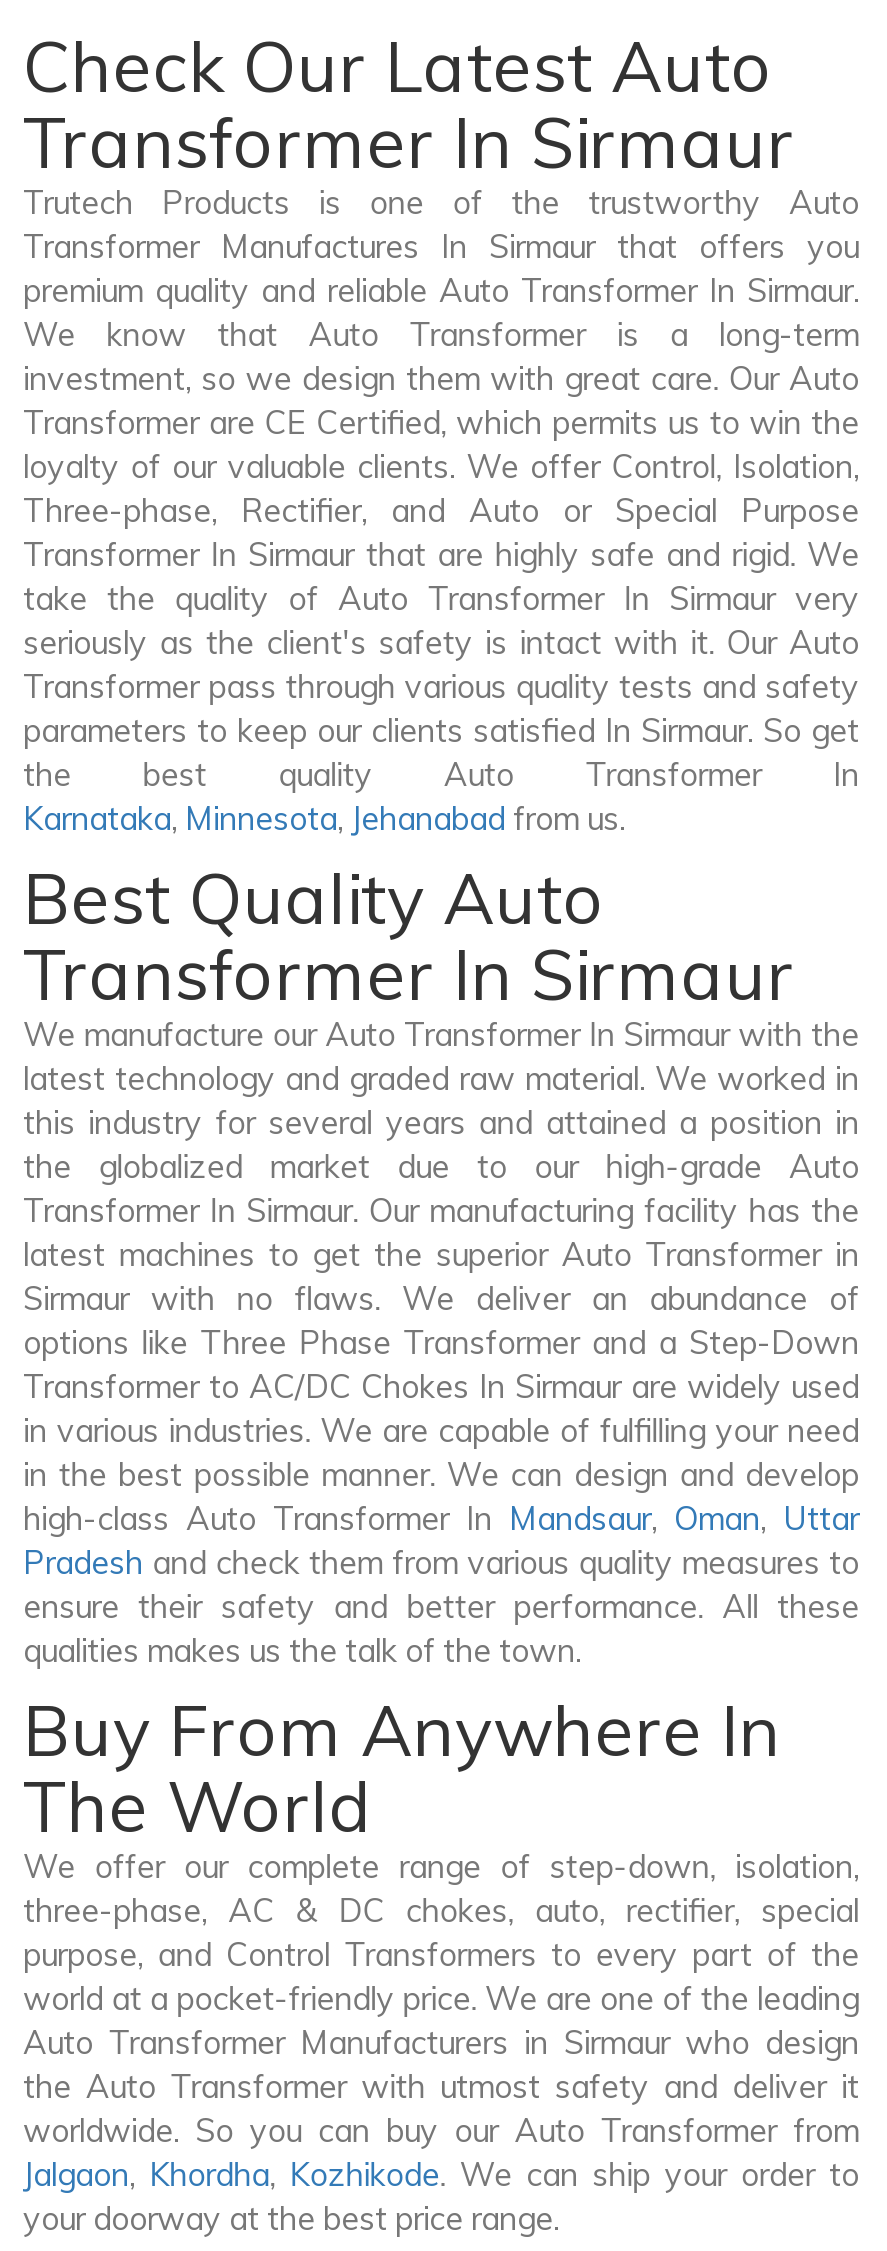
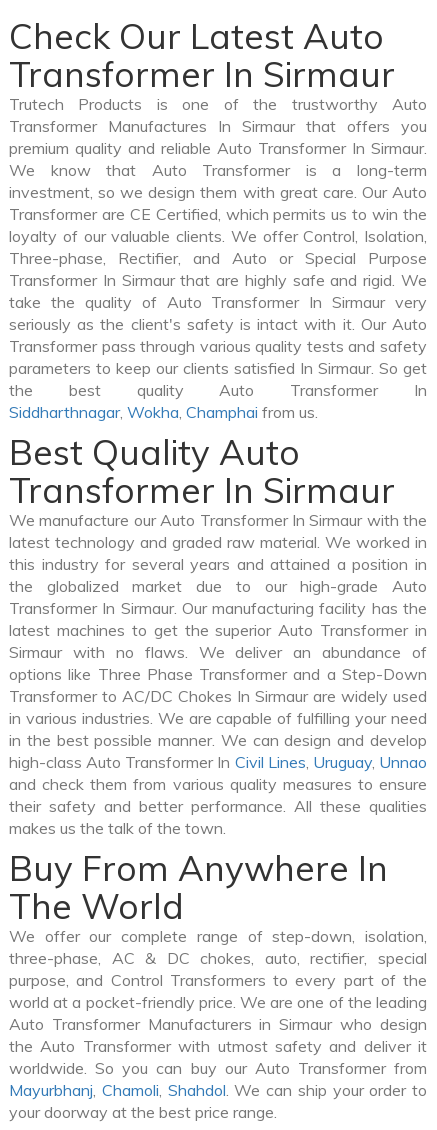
[23,799,625,839] Karnataka, Minnesota, Jehanabad from us. -> [9,402,318,422] Siddharthnagar, Wokha, Champhai from us.
[23,1499,859,1671] high-class Auto Transformer In Mandsaur, Oman, Uttar | Pradesh and check them from various quality measures to | ensure their safety and better performance. All these | qualities makes us the talk of the town. -> [9,752,427,838] high-class Auto Transformer In Civil Lines, Uruguay, Unnao | and check them from various quality measures to ensure | their safety and better performance. All these qualities | makes us the talk of the town.
[23,2155,859,2195] Jalgaon, Khordha, Kozhikode. We can ship your order to -> [9,1080,427,1100] Mayurbhanj, Chamoli, Shahdol. We can ship your order to

